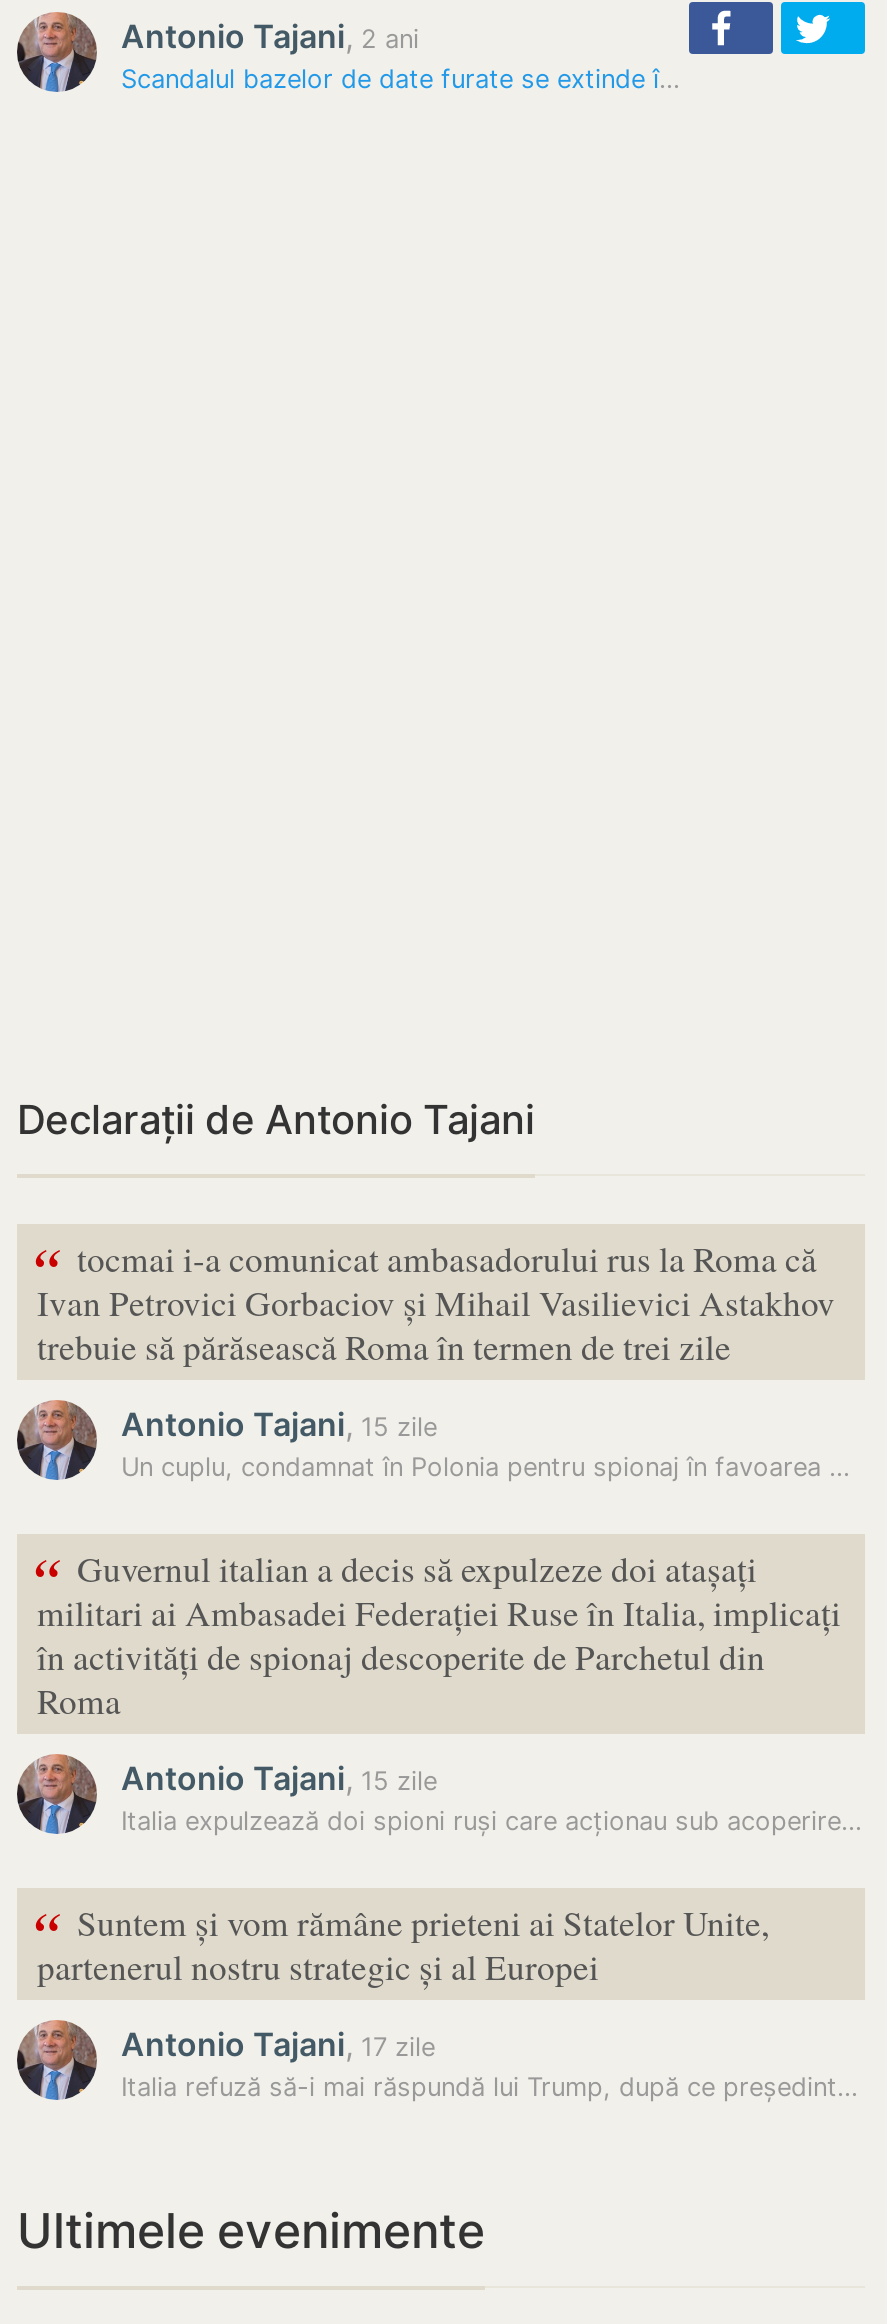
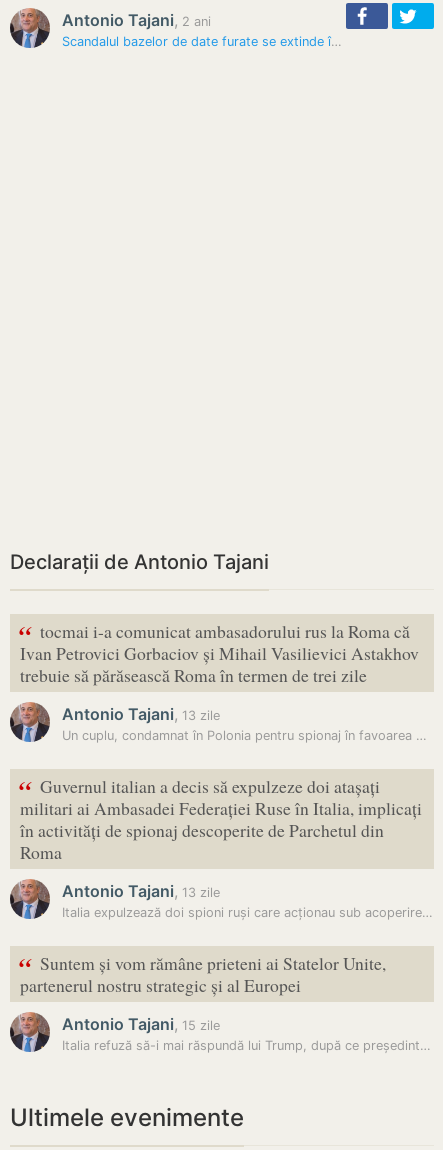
[121,1404,437,1444] Antonio Tajani, 15 zile -> [62,704,220,724] Antonio Tajani, 13 zile
[121,1758,437,1798] Antonio Tajani, 15 zile -> [62,881,220,901] Antonio Tajani, 13 zile
[121,2024,435,2064] Antonio Tajani, 17 zile -> [62,1014,220,1034] Antonio Tajani, 15 zile

